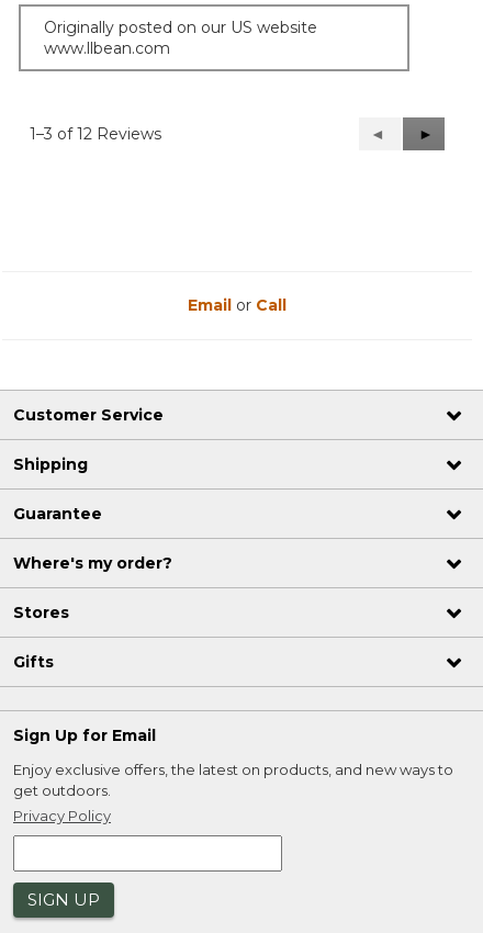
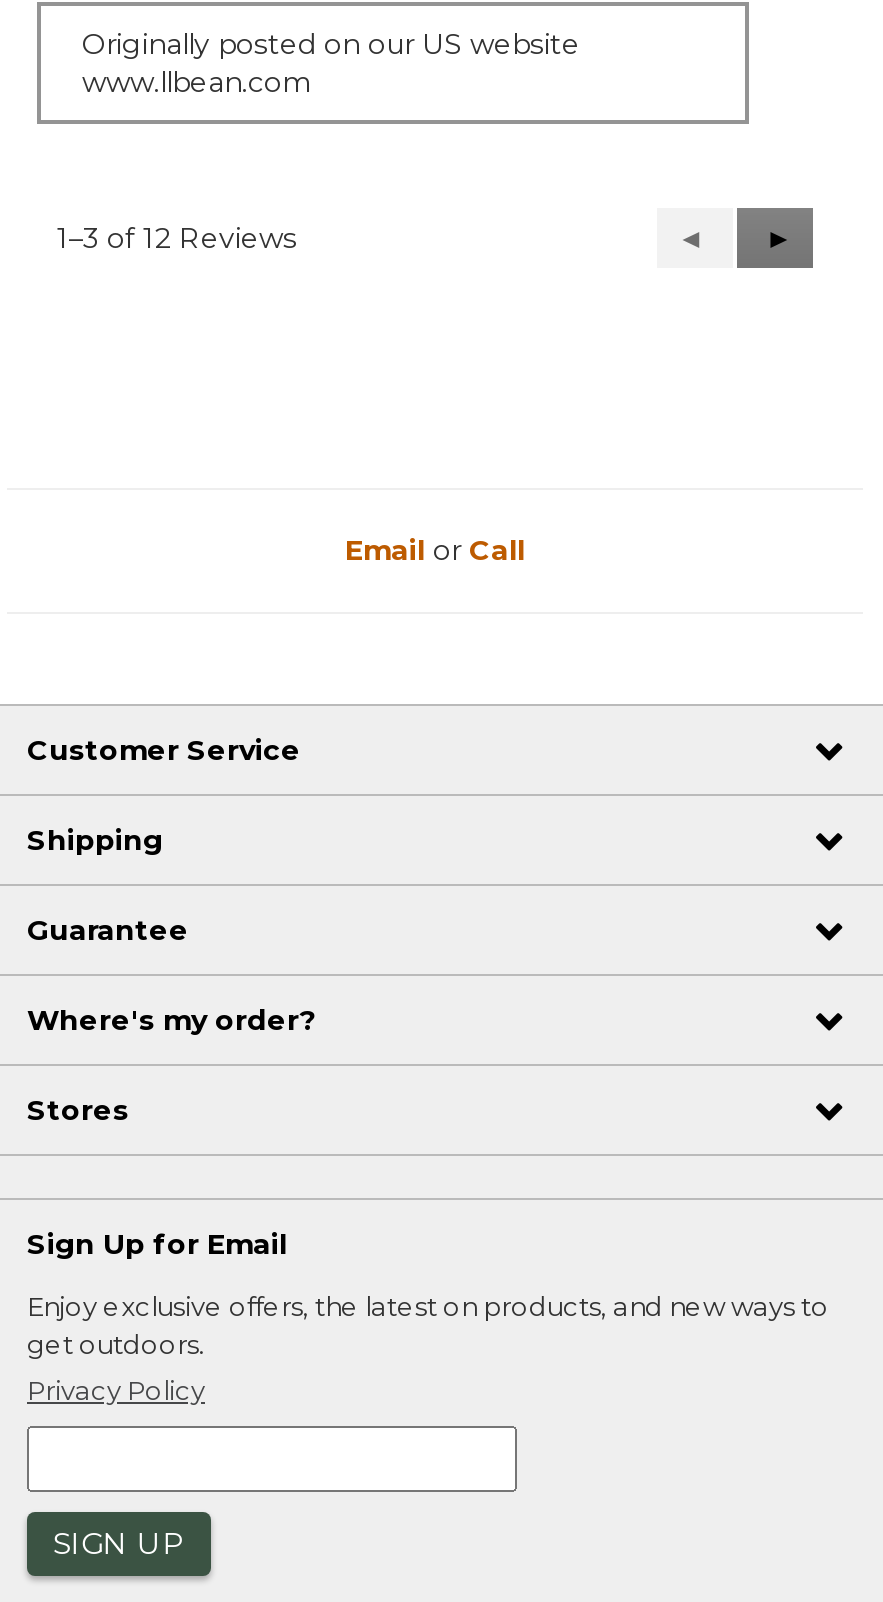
[13,652,54,672] Gifts -> none

